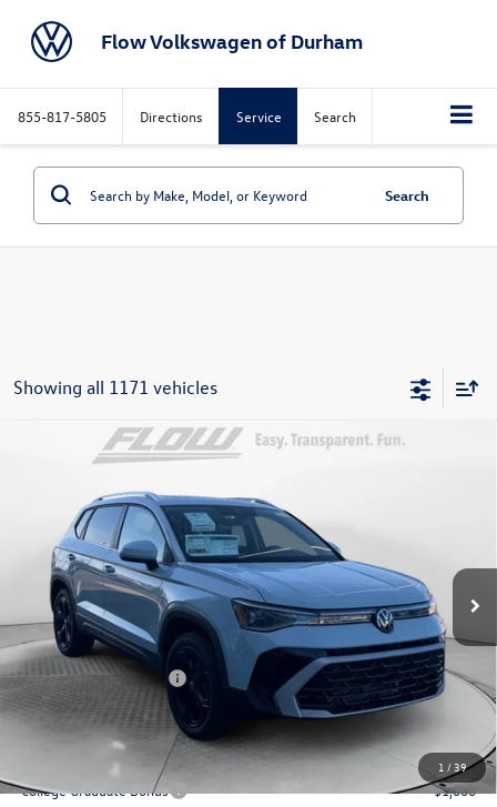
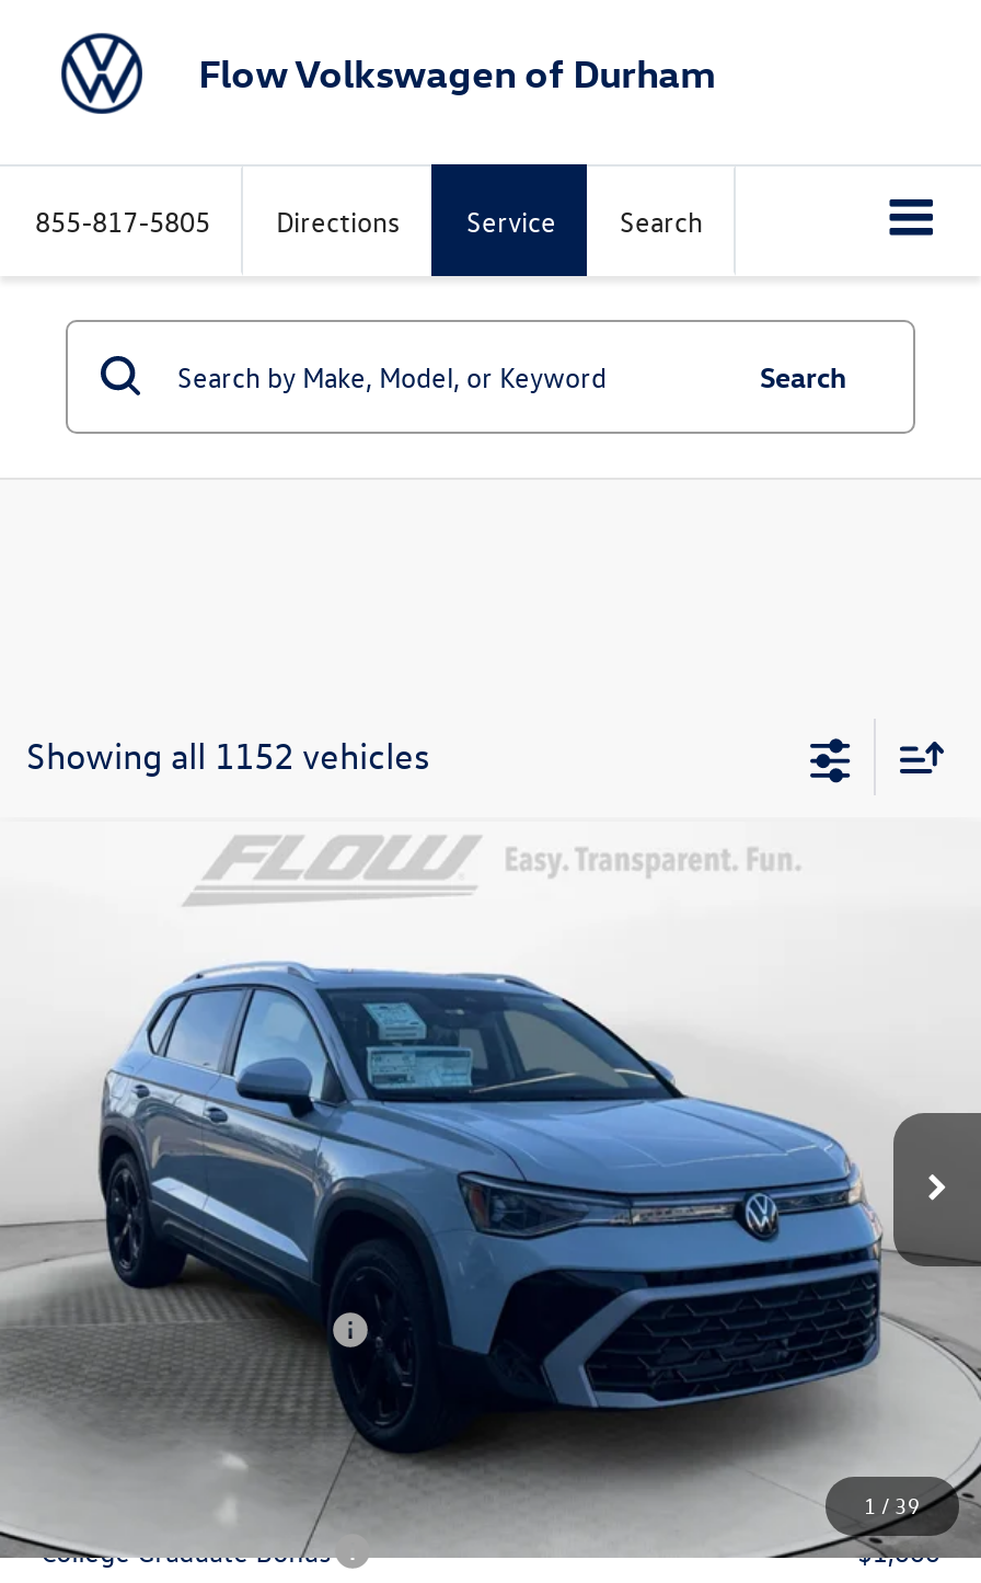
[13,375,217,398] Showing all 1171 vehicles -> [26,731,429,777] Showing all 1152 vehicles

